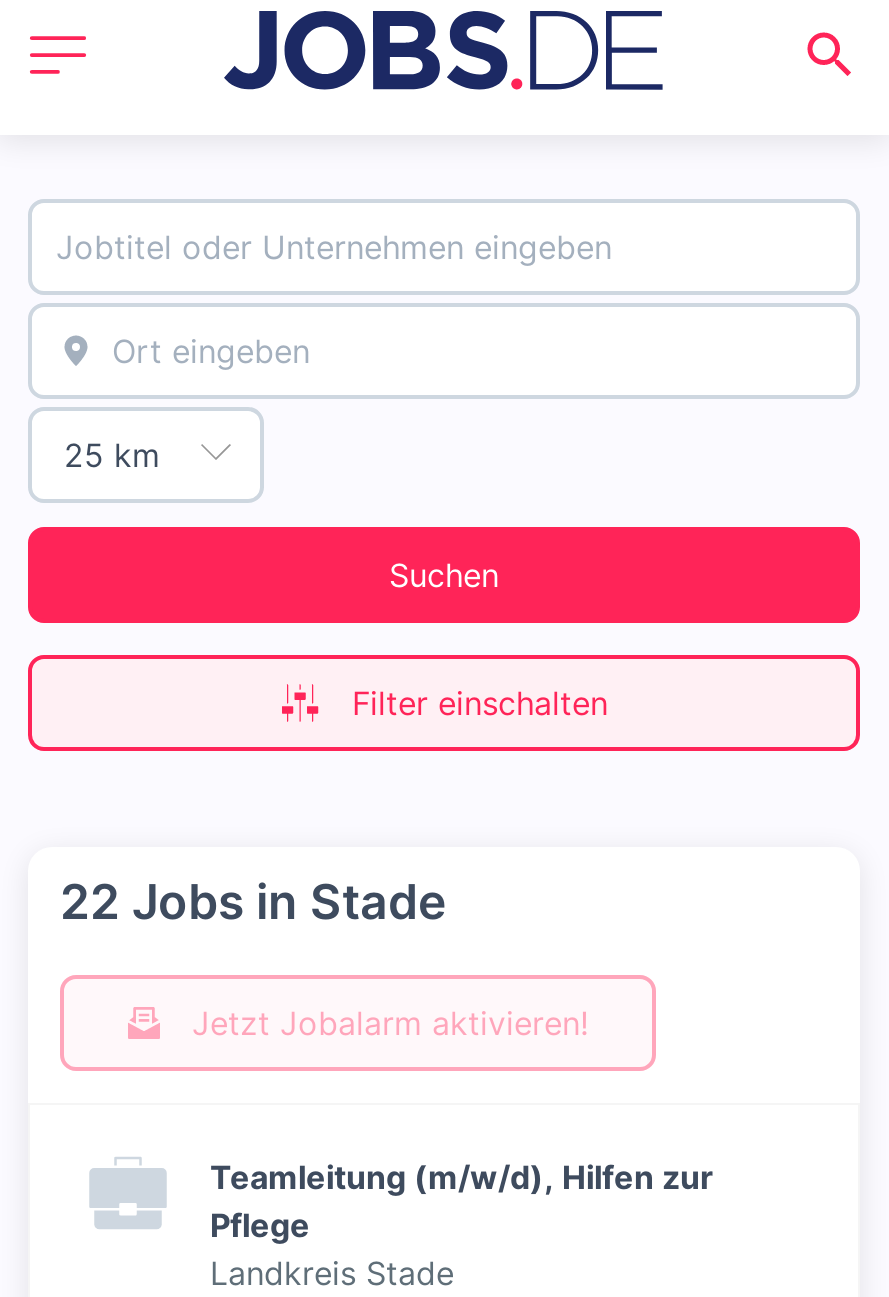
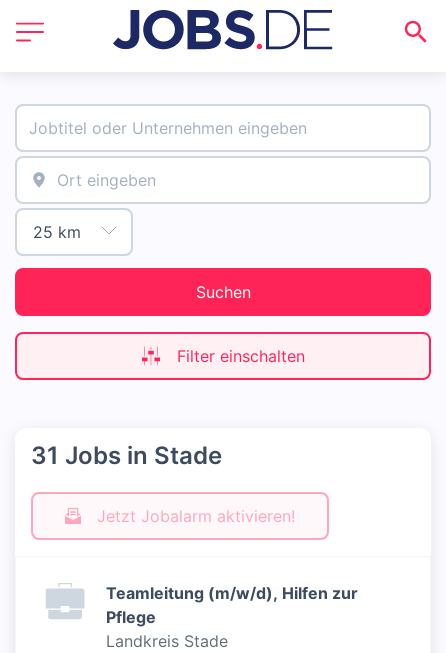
[60,873,446,931] 22 Jobs in Stade -> [31,441,222,470] 31 Jobs in Stade

